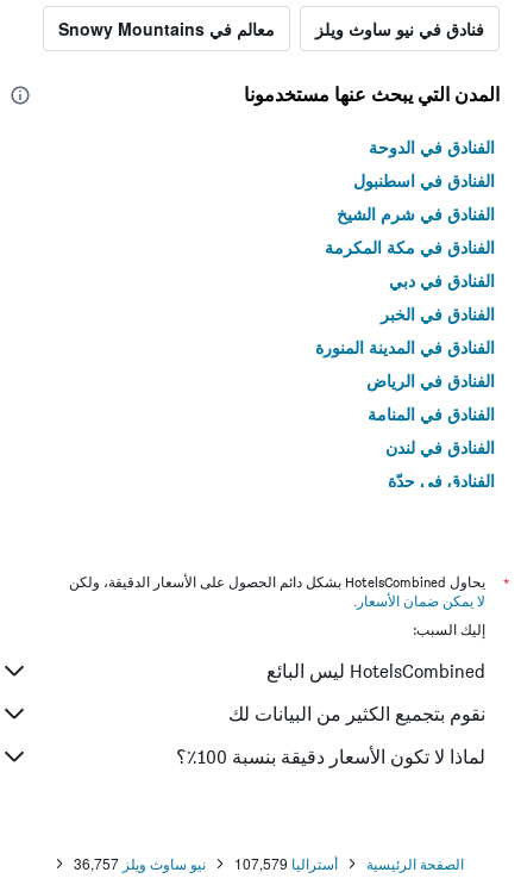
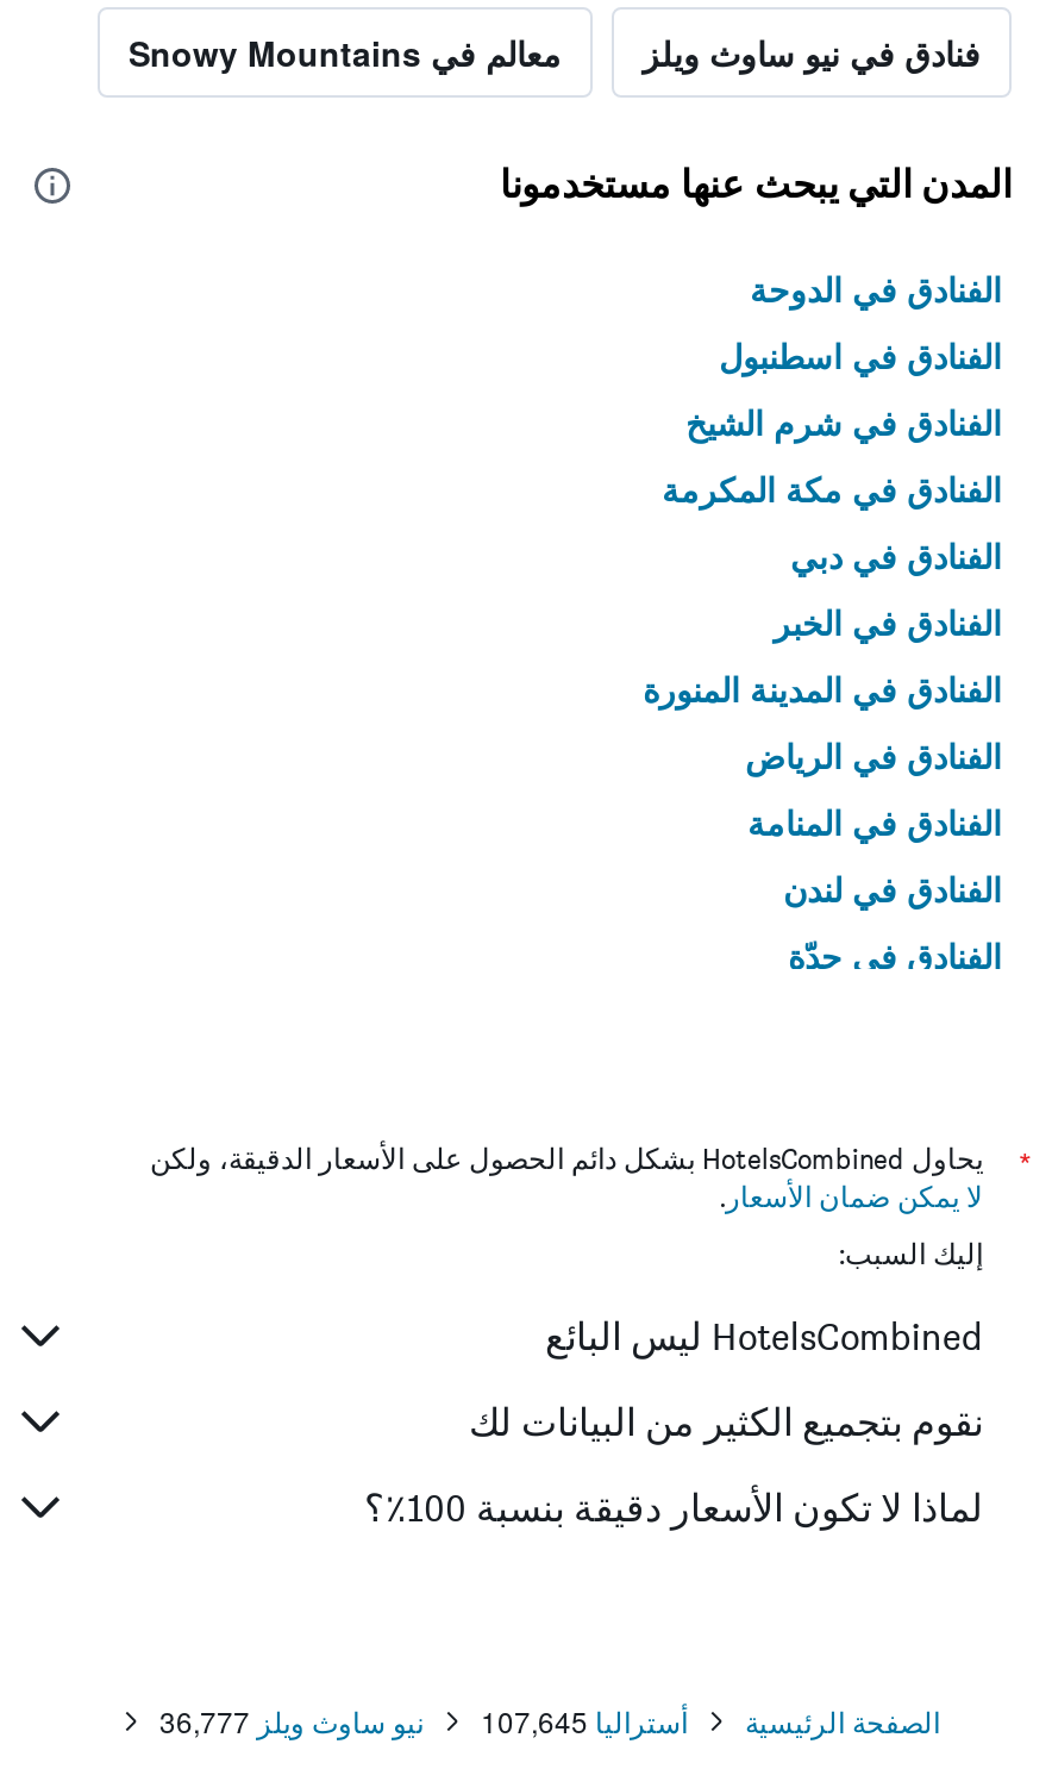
[74,853,206,873] نيو ساوث ويلز 36,757 -> [159,1700,424,1741] نيو ساوث ويلز 36,777
[234,853,338,873] أستراليا 107,579 -> [481,1700,688,1741] أستراليا 107,645

